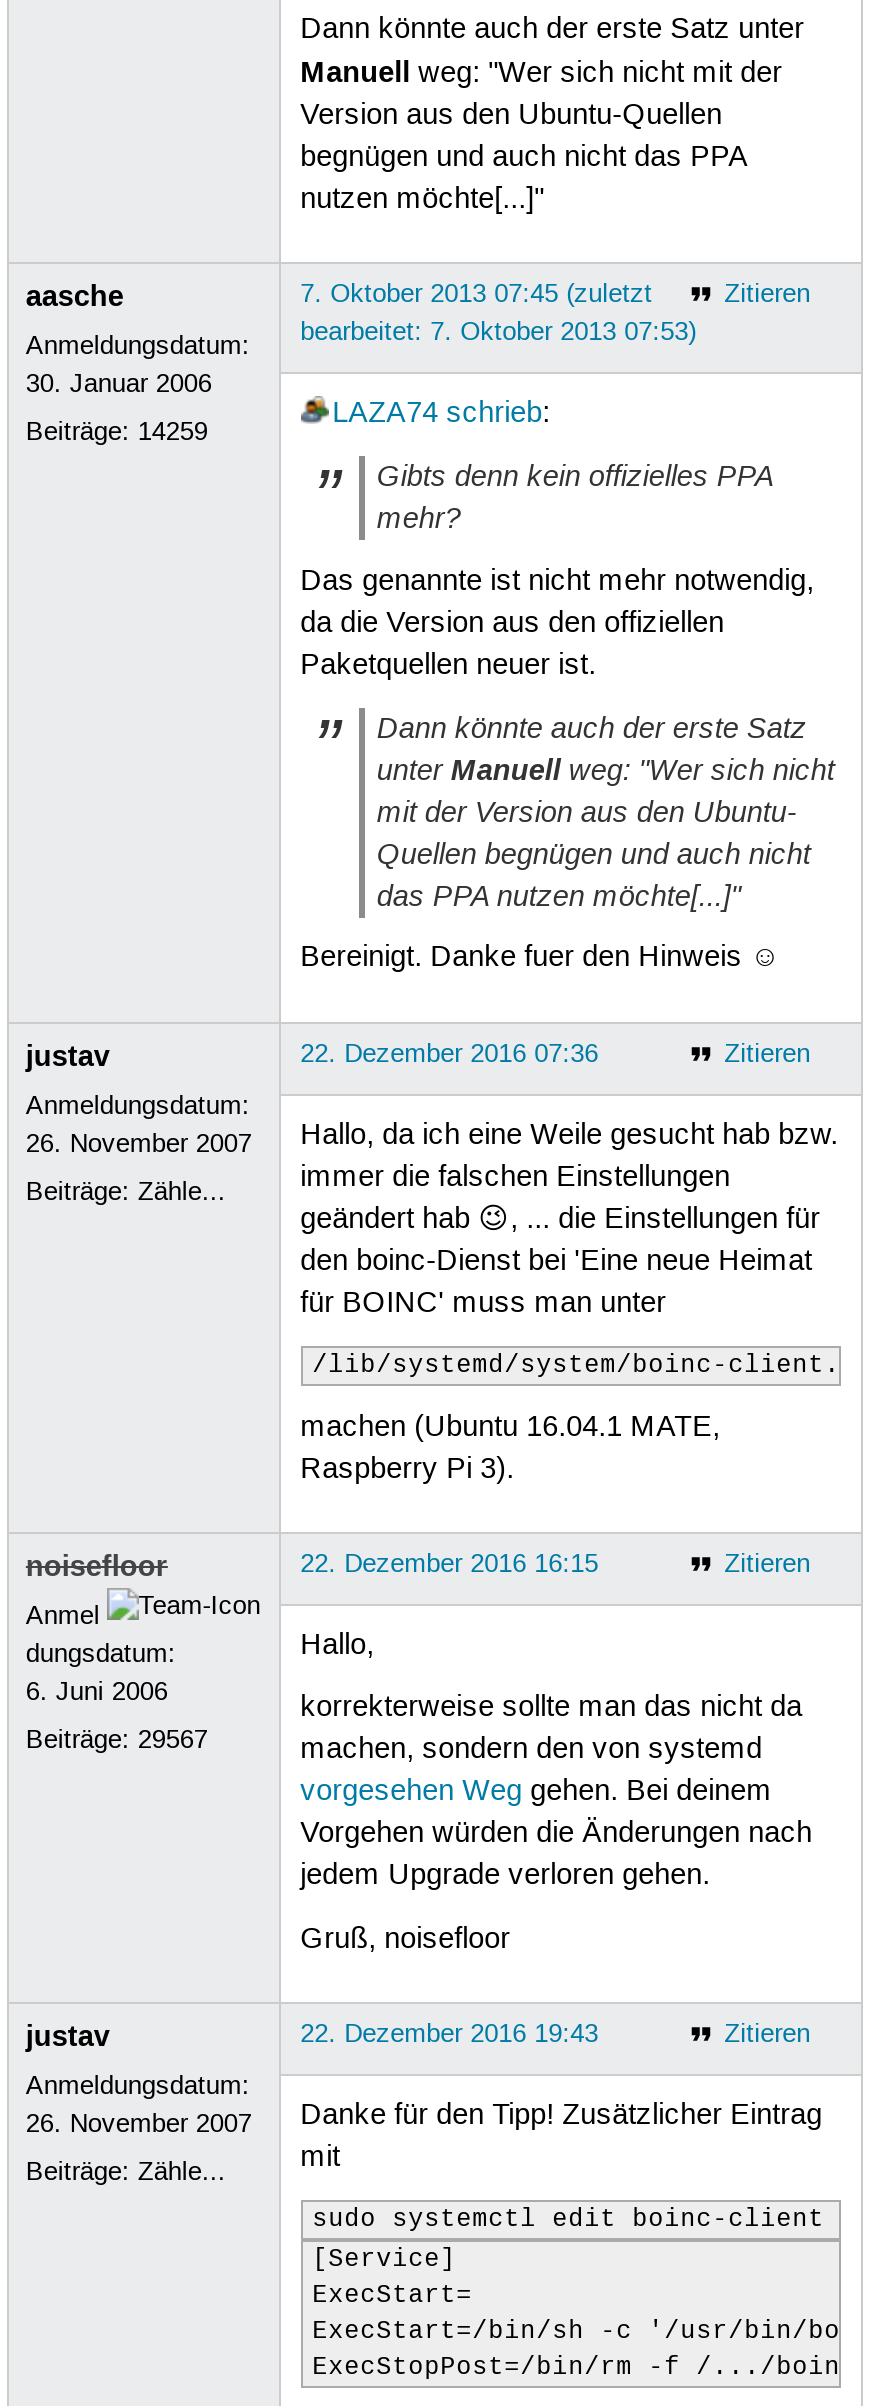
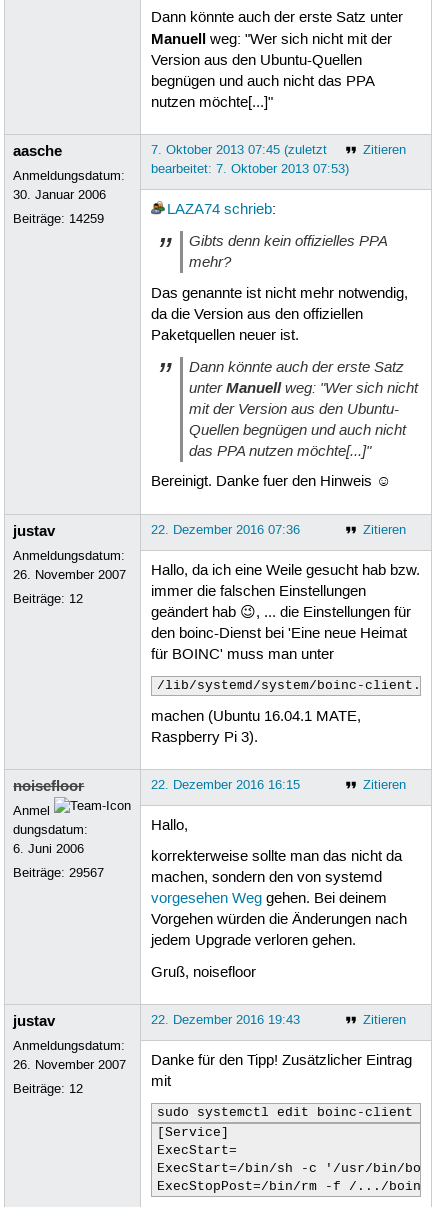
[26,1176,226,1208] Beiträge: Zähle... -> [13,591,83,607] Beiträge: 12
[26,2156,226,2188] Beiträge: Zähle... -> [13,1081,83,1097] Beiträge: 12

